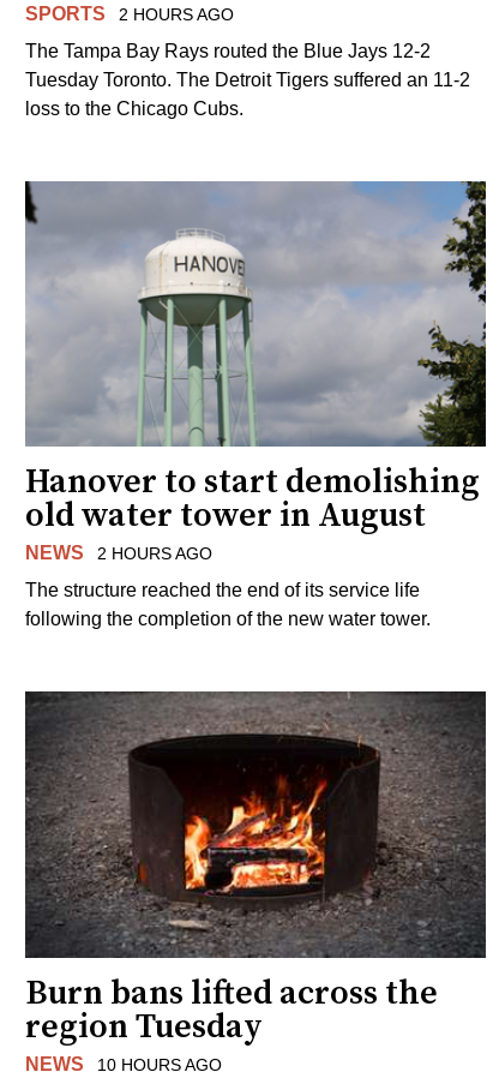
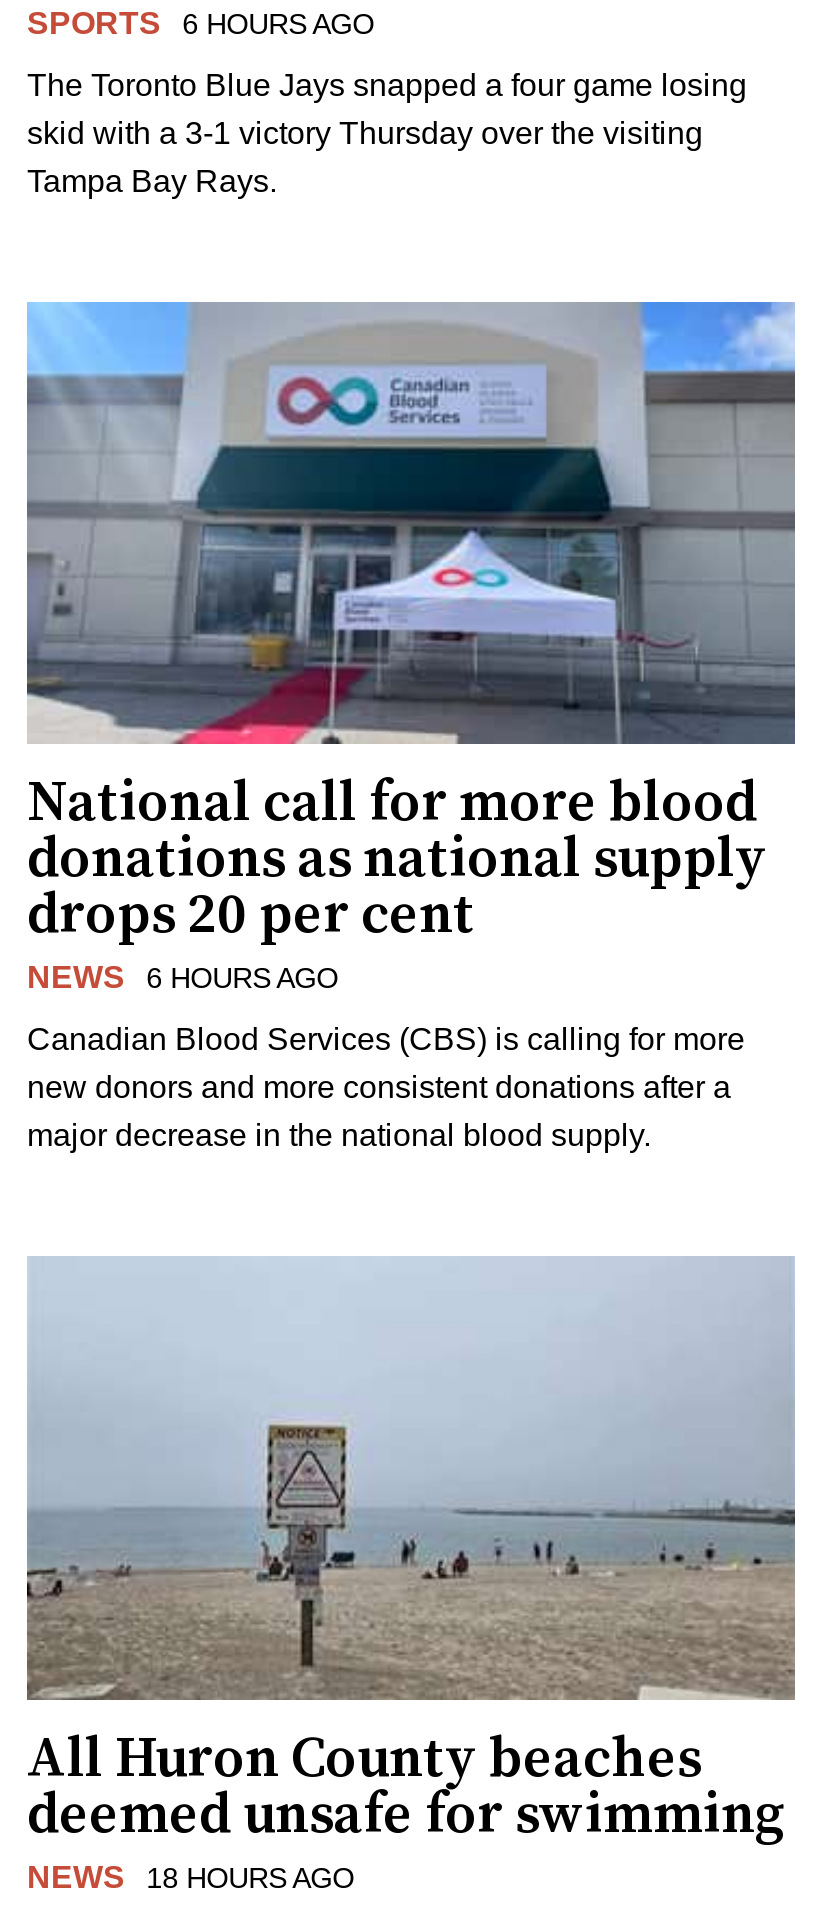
[25,4,234,24] SPORTS 2 HOURS AGO -> [27,6,374,40] SPORTS 6 HOURS AGO
[25,40,470,118] The Tampa Bay Rays routed the Blue Jays 12-2 | Tuesday Toronto. The Detroit Tigers suffered an 11-2 | loss to the Chicago Cubs. -> [27,67,747,197] The Toronto Blue Jays snapped a four game losing | skid with a 3-1 victory Thursday over the visiting | Tampa Bay Rays.
[24,180,487,537] [image] | Hanover to start demolishing | old water tower in August -> [27,300,797,951] [image] | National call for more blood | donations as national supply | drops 20 per cent
[25,543,212,564] NEWS 2 HOURS AGO -> [27,961,338,995] NEWS 6 HOURS AGO
[25,580,431,629] The structure reached the end of its service life | following the completion of the new water tower. -> [27,1022,745,1152] Canadian Blood Services (CBS) is calling for more | new donors and more consistent donations after a | major decrease in the national blood supply.
[24,690,487,1048] [image] | Burn bans lifted across the | region Tuesday -> [27,1256,797,1850] [image] | All Huron County beaches | deemed unsafe for swimming
[25,1054,222,1074] NEWS 10 HOURS AGO -> [27,1860,354,1894] NEWS 18 HOURS AGO

